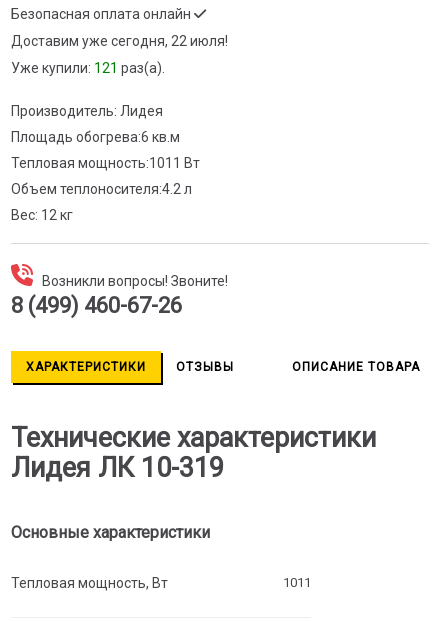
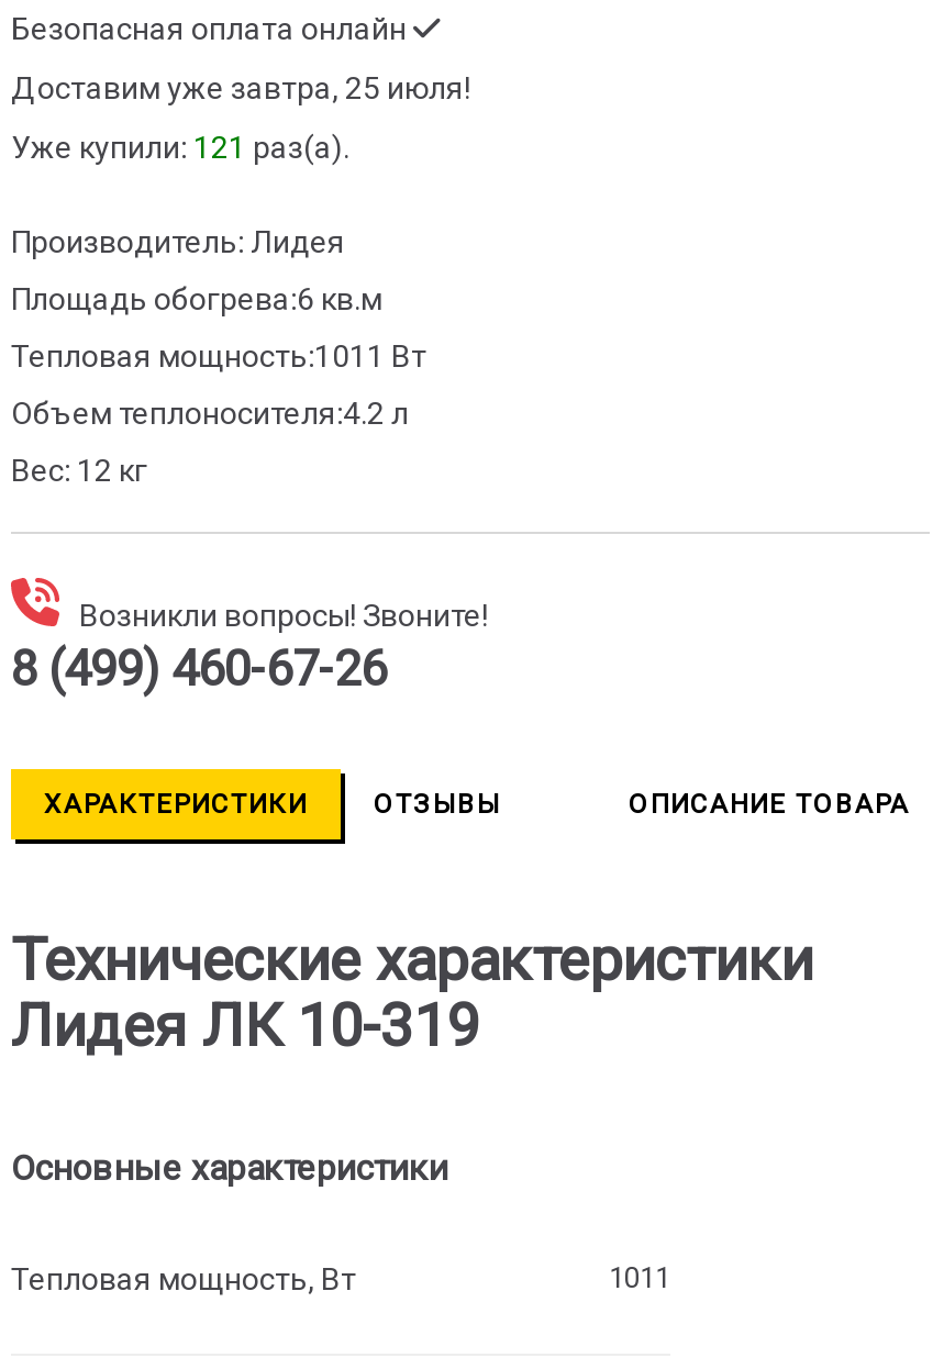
[11,33,228,49] Доставим уже сегодня, 22 июля! -> [11,70,470,105] Доставим уже завтра, 25 июля!

